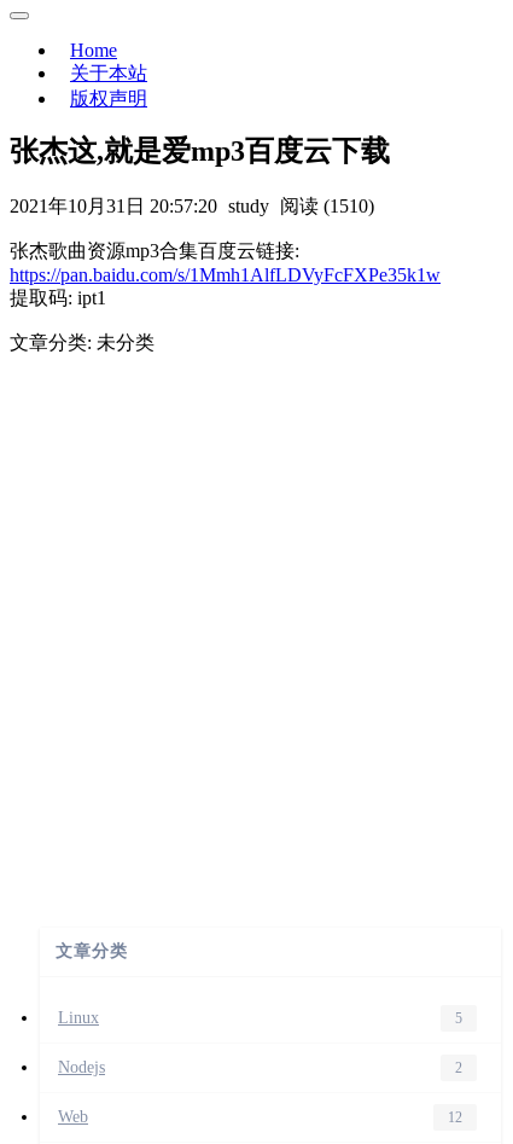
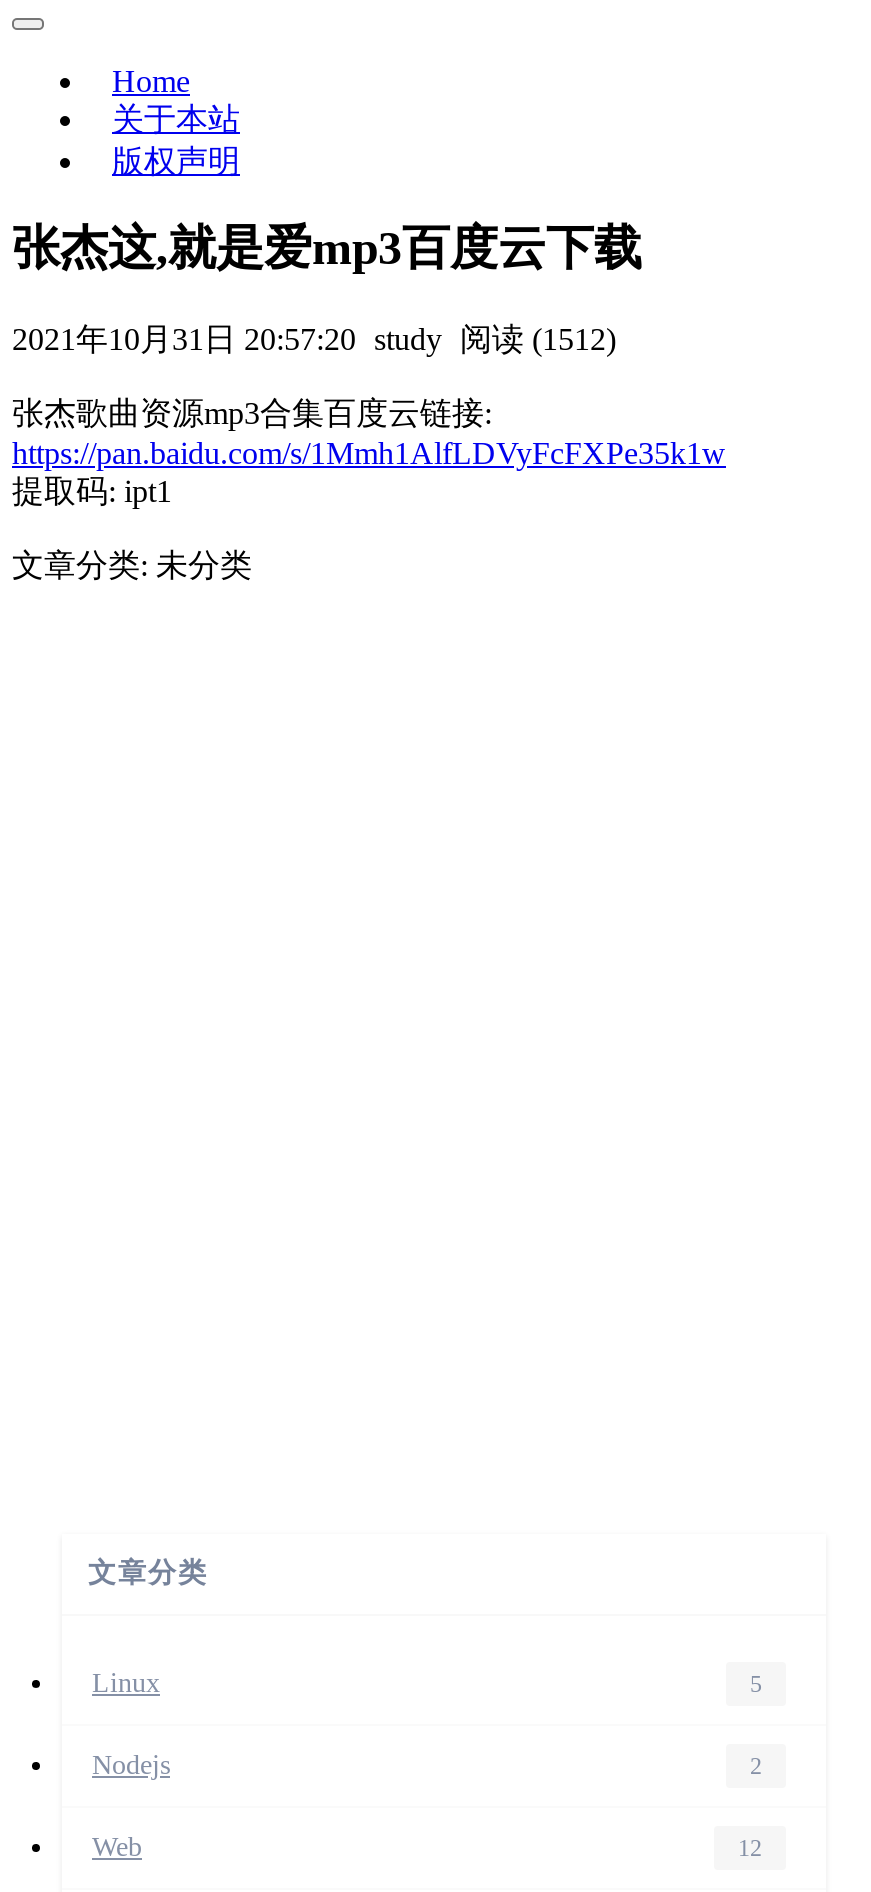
[10,196,374,216] 2021年10月31日 20:57:20 study 阅读 (1510) -> [12,322,616,356] 2021年10月31日 20:57:20 study 阅读 (1512)

